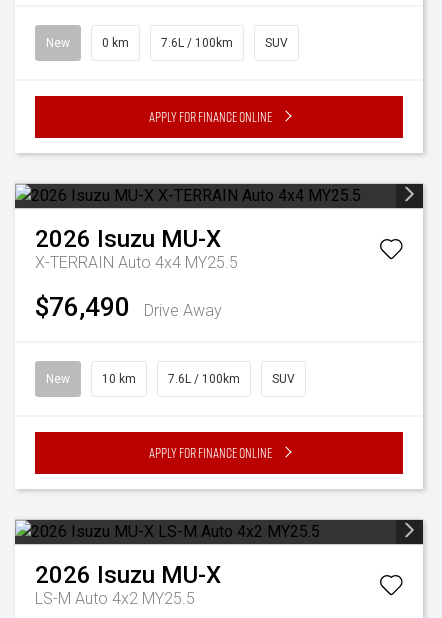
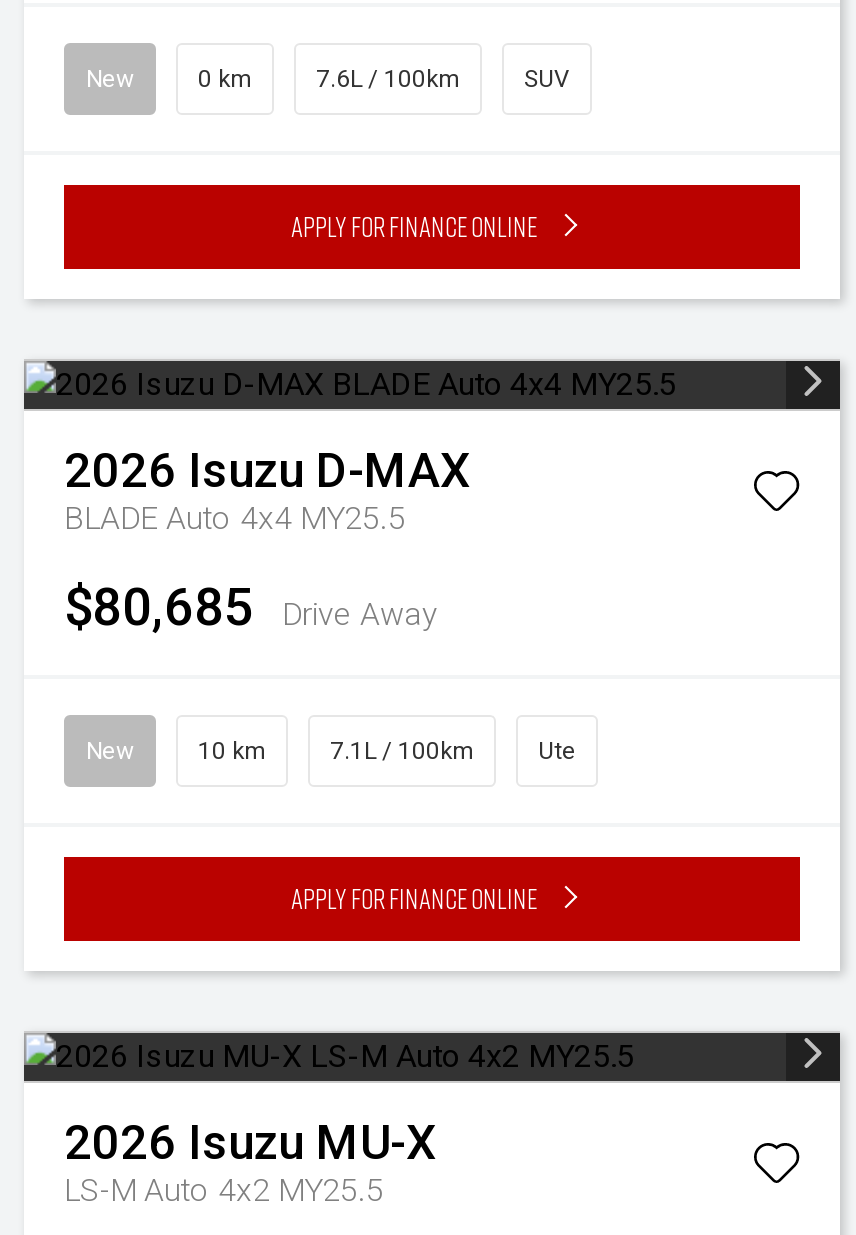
[35,225,221,253] 2026 Isuzu MU-X -> [64,443,470,499] 2026 Isuzu D-MAX
[35,253,238,272] X-TERRAIN Auto 4x4 MY25.5 -> [64,499,406,537] BLADE Auto 4x4 MY25.5
[35,292,222,322] $76,490 Drive Away -> [64,577,438,637] $80,685 Drive Away
[168,372,295,386] 7.6L / 100km | SUV -> [330,737,576,765] 7.1L / 100km | Ute

